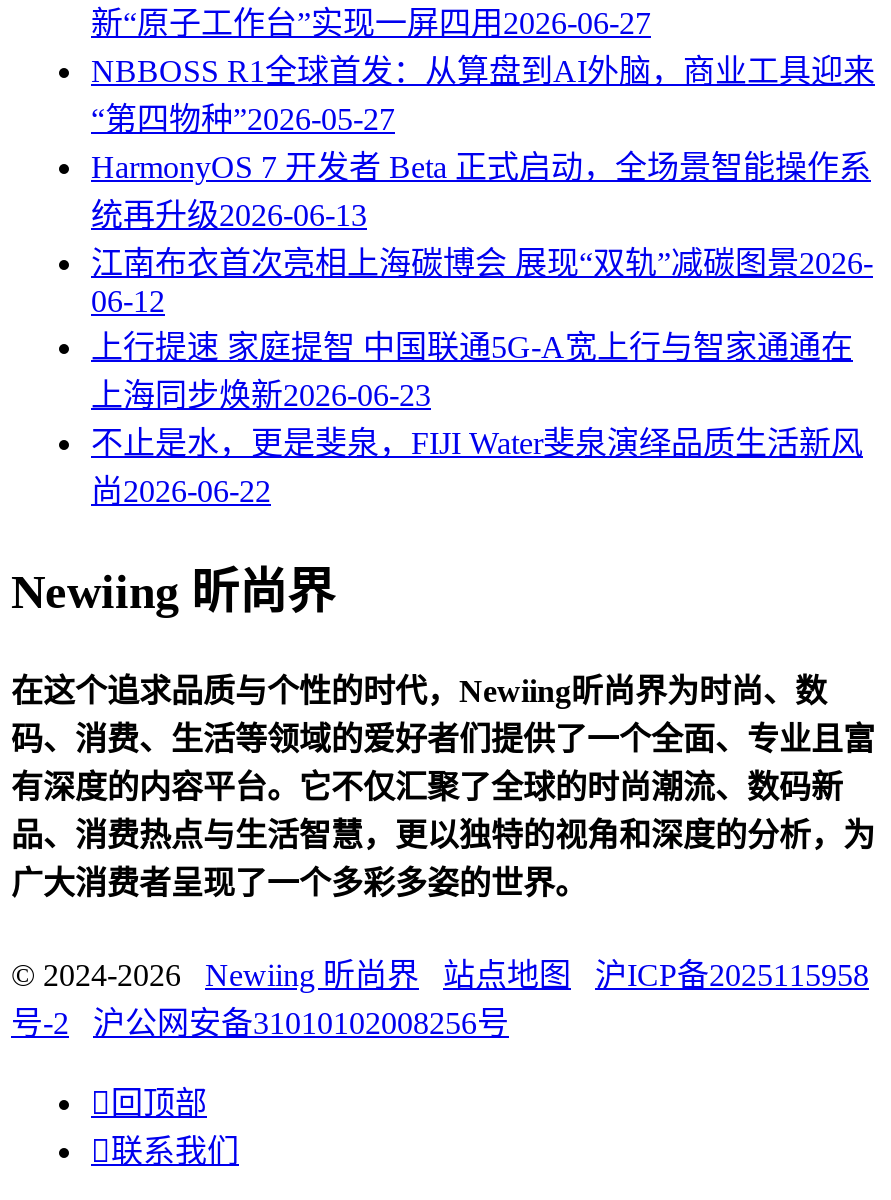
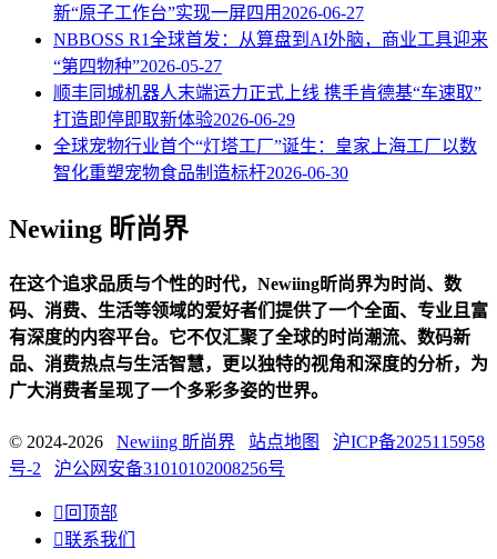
[91,150,873,508] HarmonyOS 7 开发者 Beta 正式启动，全场景智能操作系 | 统再升级2026-06-13 | 江南布衣首次亮相上海碳博会 展现“双轨”减碳图景2026- | 06-12 | 上行提速 家庭提智 中国联通5G-A宽上行与智家通通在 | 上海同步焕新2026-06-23 | 不止是水，更是斐泉，FIJI Water斐泉演绎品质生活新风 | 尚2026-06-22 -> [53,83,481,182] 顺丰同城机器人末端运力正式上线 携手肯德基“车速取” | 打造即停即取新体验2026-06-29 | 全球宠物行业首个“灯塔工厂”诞生：皇家上海工厂以数 | 智化重塑宠物食品制造标杆2026-06-30

